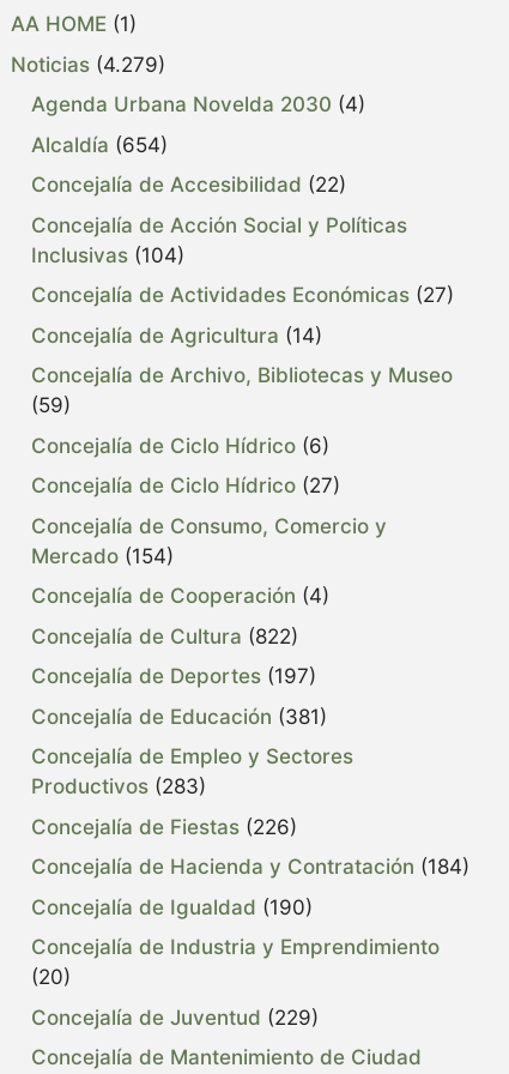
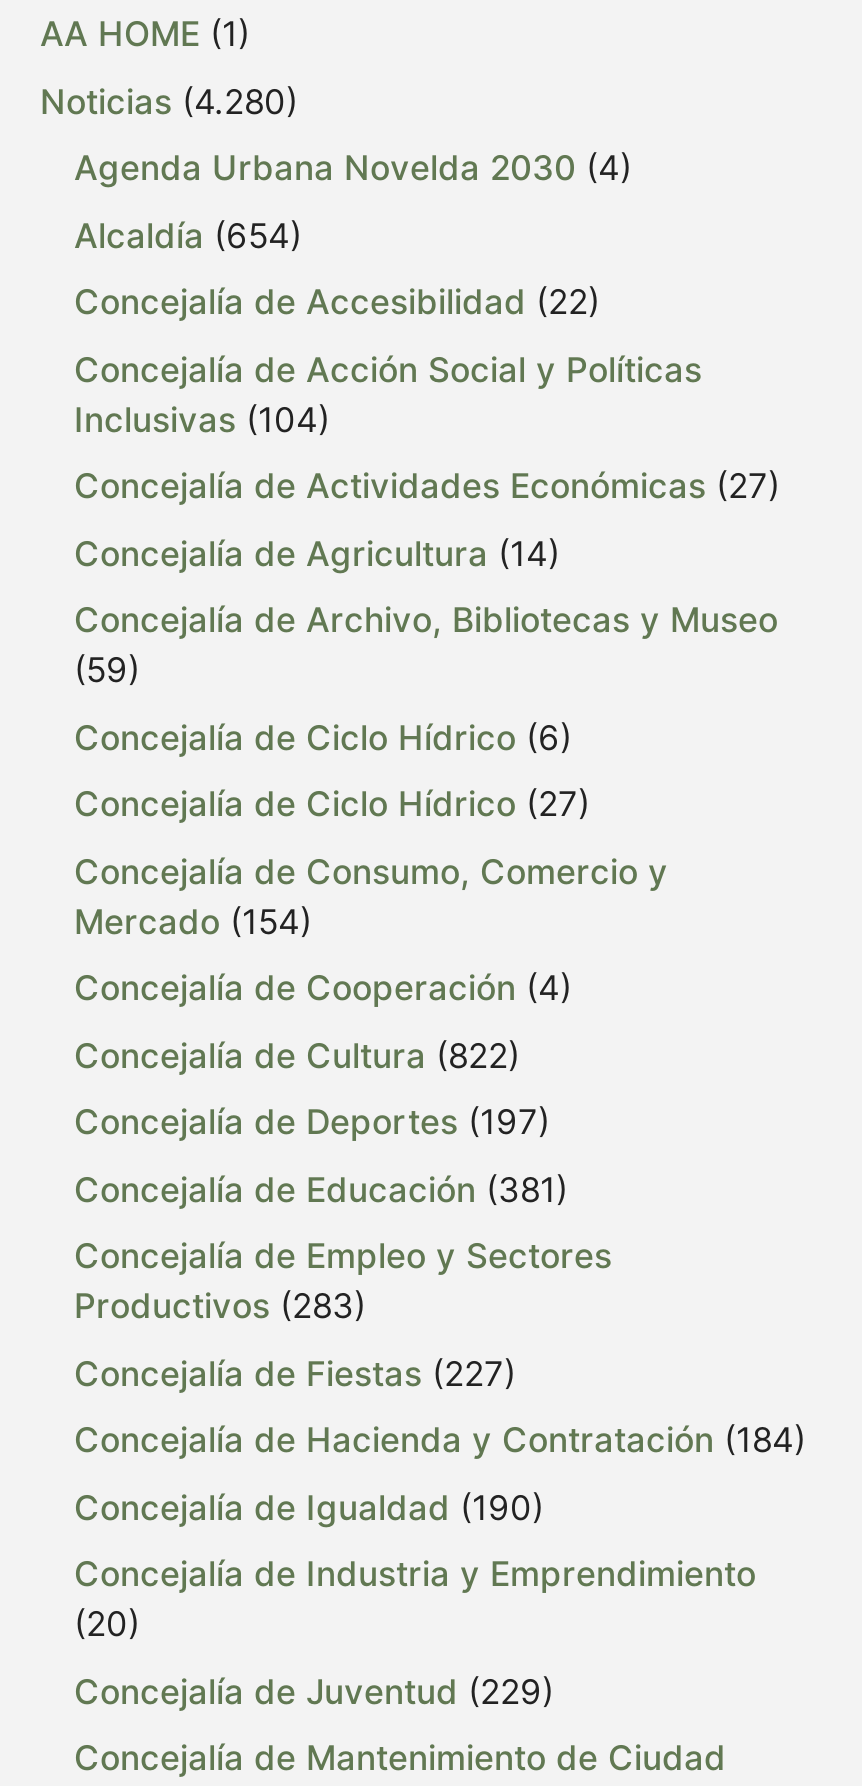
[11,53,165,77] Noticias (4.279) -> [40,82,298,122] Noticias (4.280)
[31,815,297,839] Concejalía de Fiestas (226) -> [74,1354,516,1394] Concejalía de Fiestas (227)

